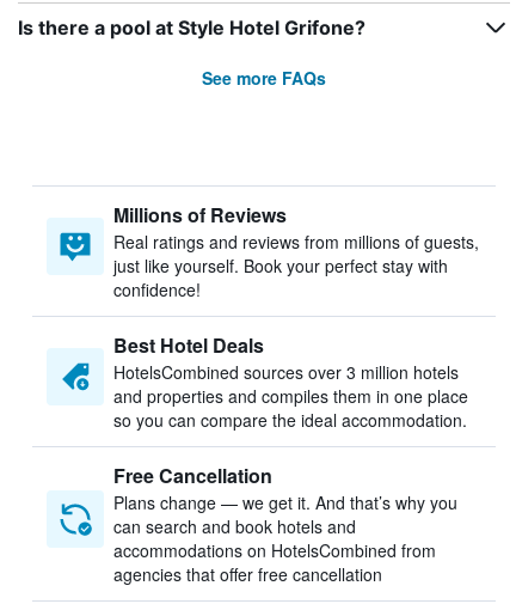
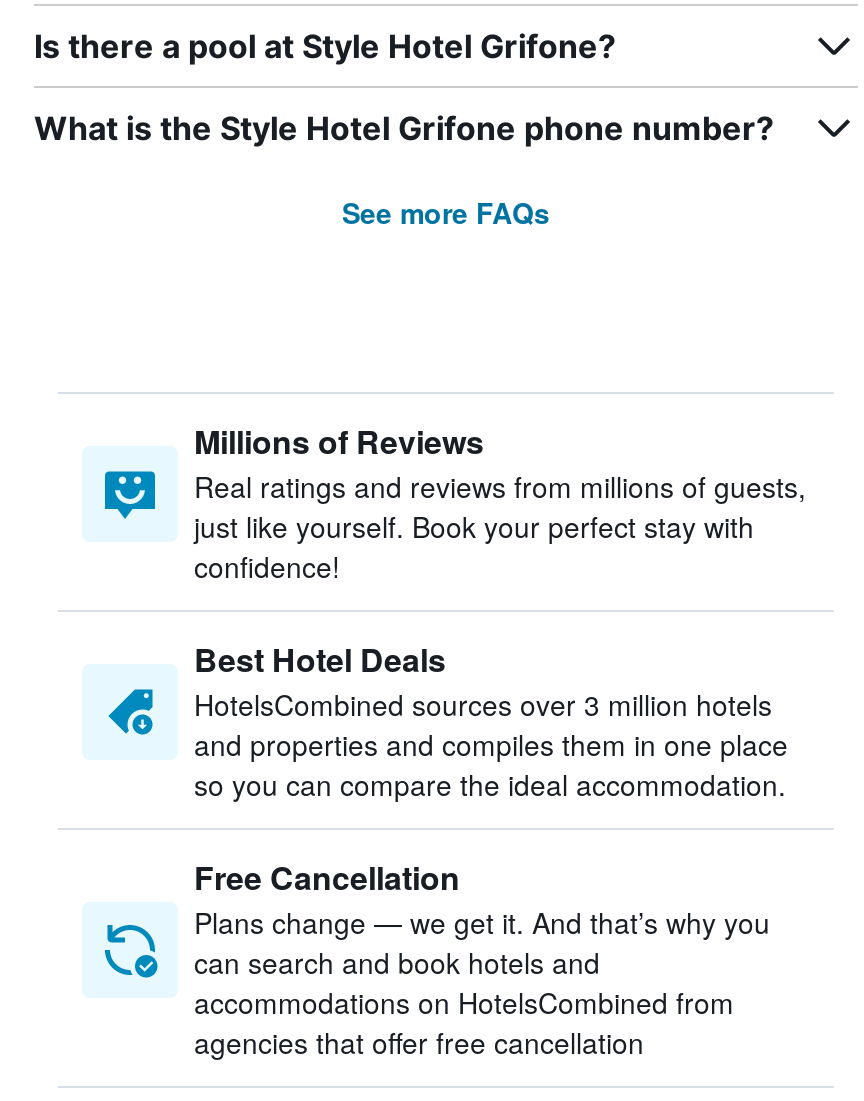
none -> [34,108,774,148] What is the Style Hotel Grifone phone number?

